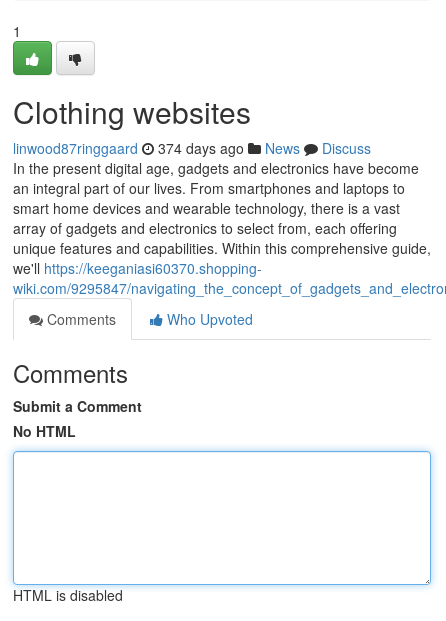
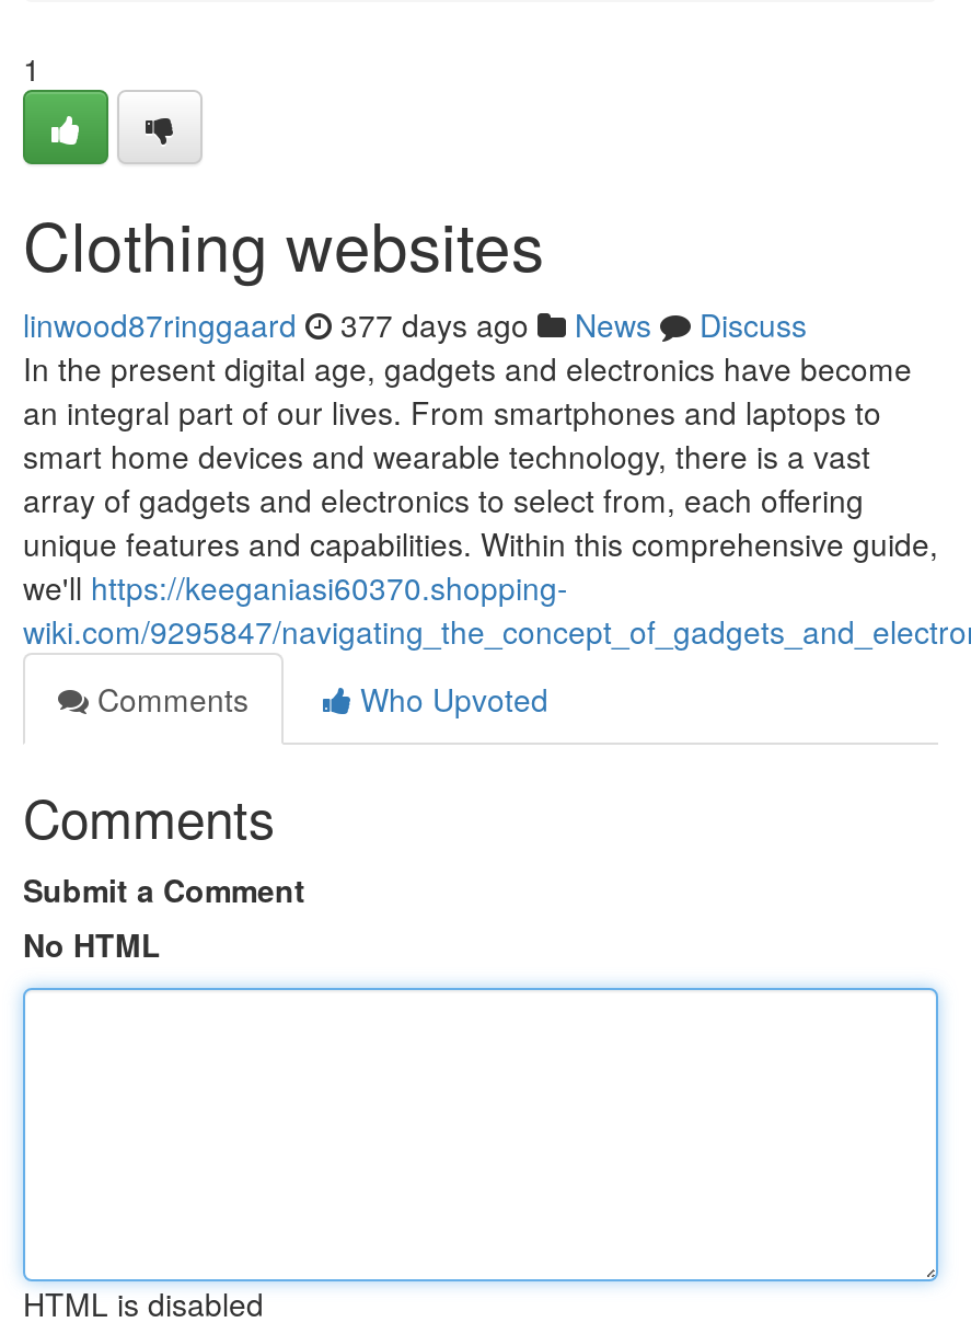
[13,138,371,158] linwood87ringgaard 374 days ago News Discuss -> [23,302,807,346] linwood87ringgaard 377 days ago News Discuss

